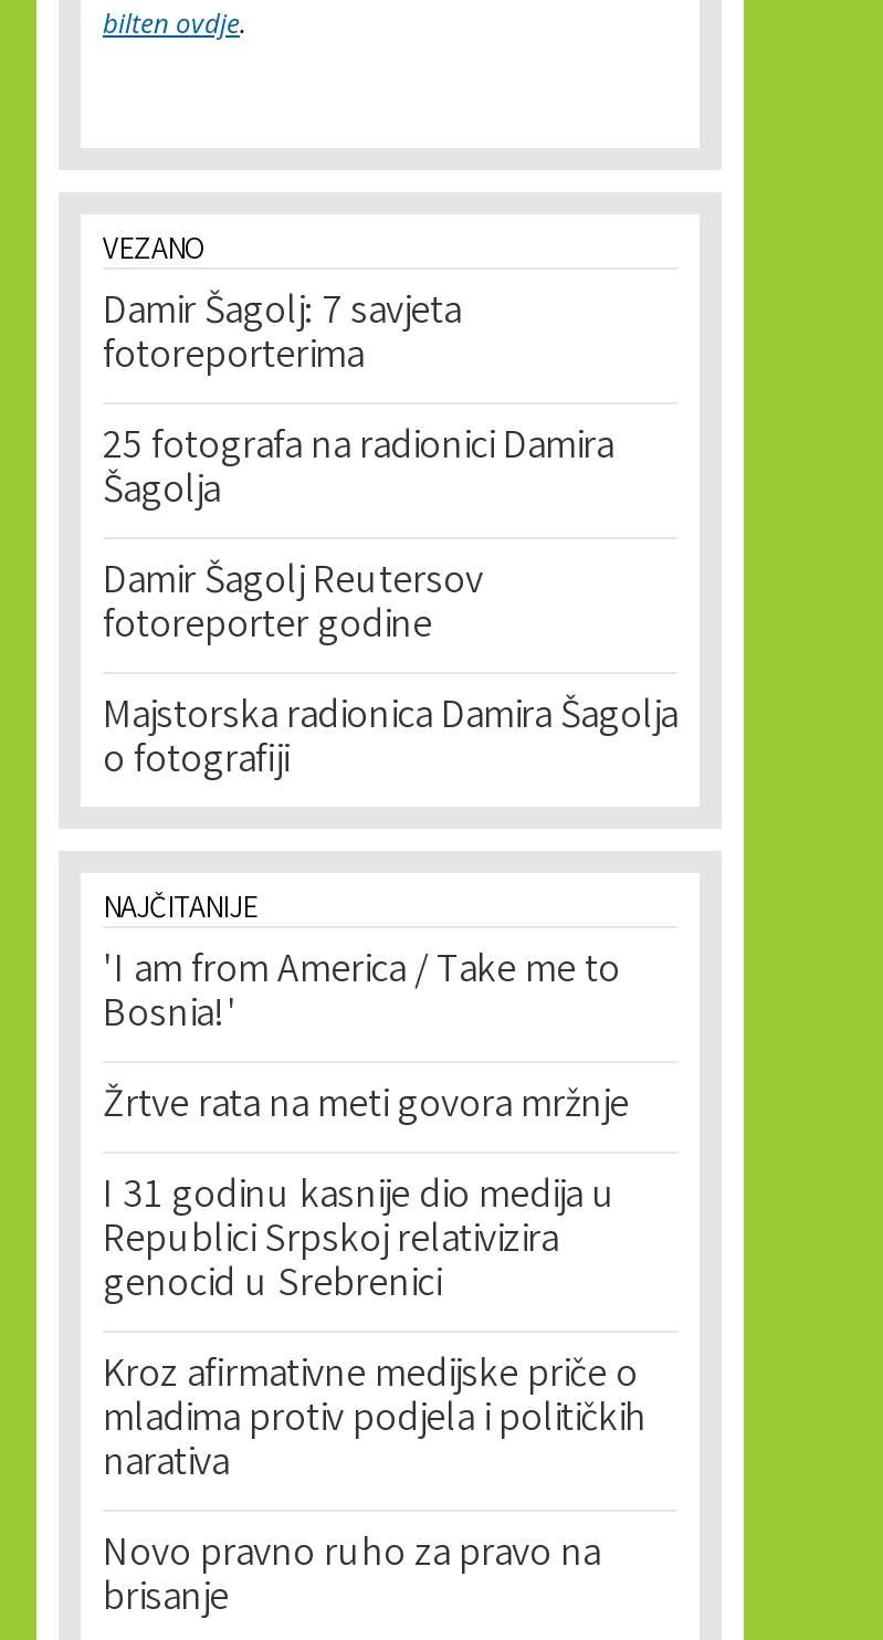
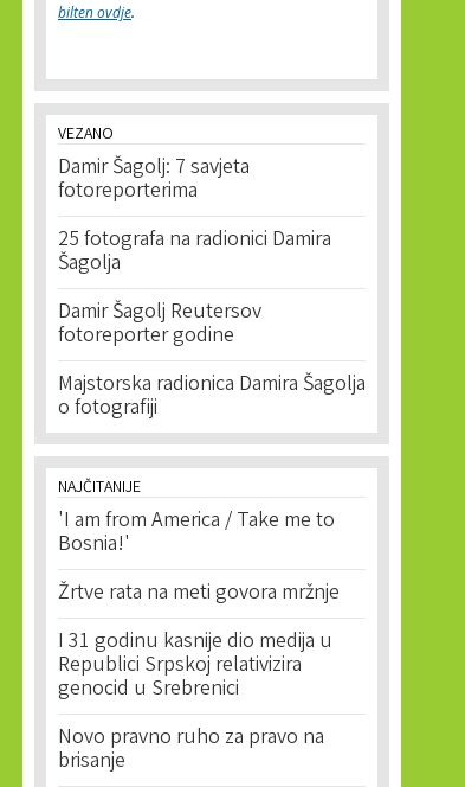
[103,1348,647,1494] Kroz afirmativne medijske priče o | mladima protiv podjela i političkih | narativa -> none

